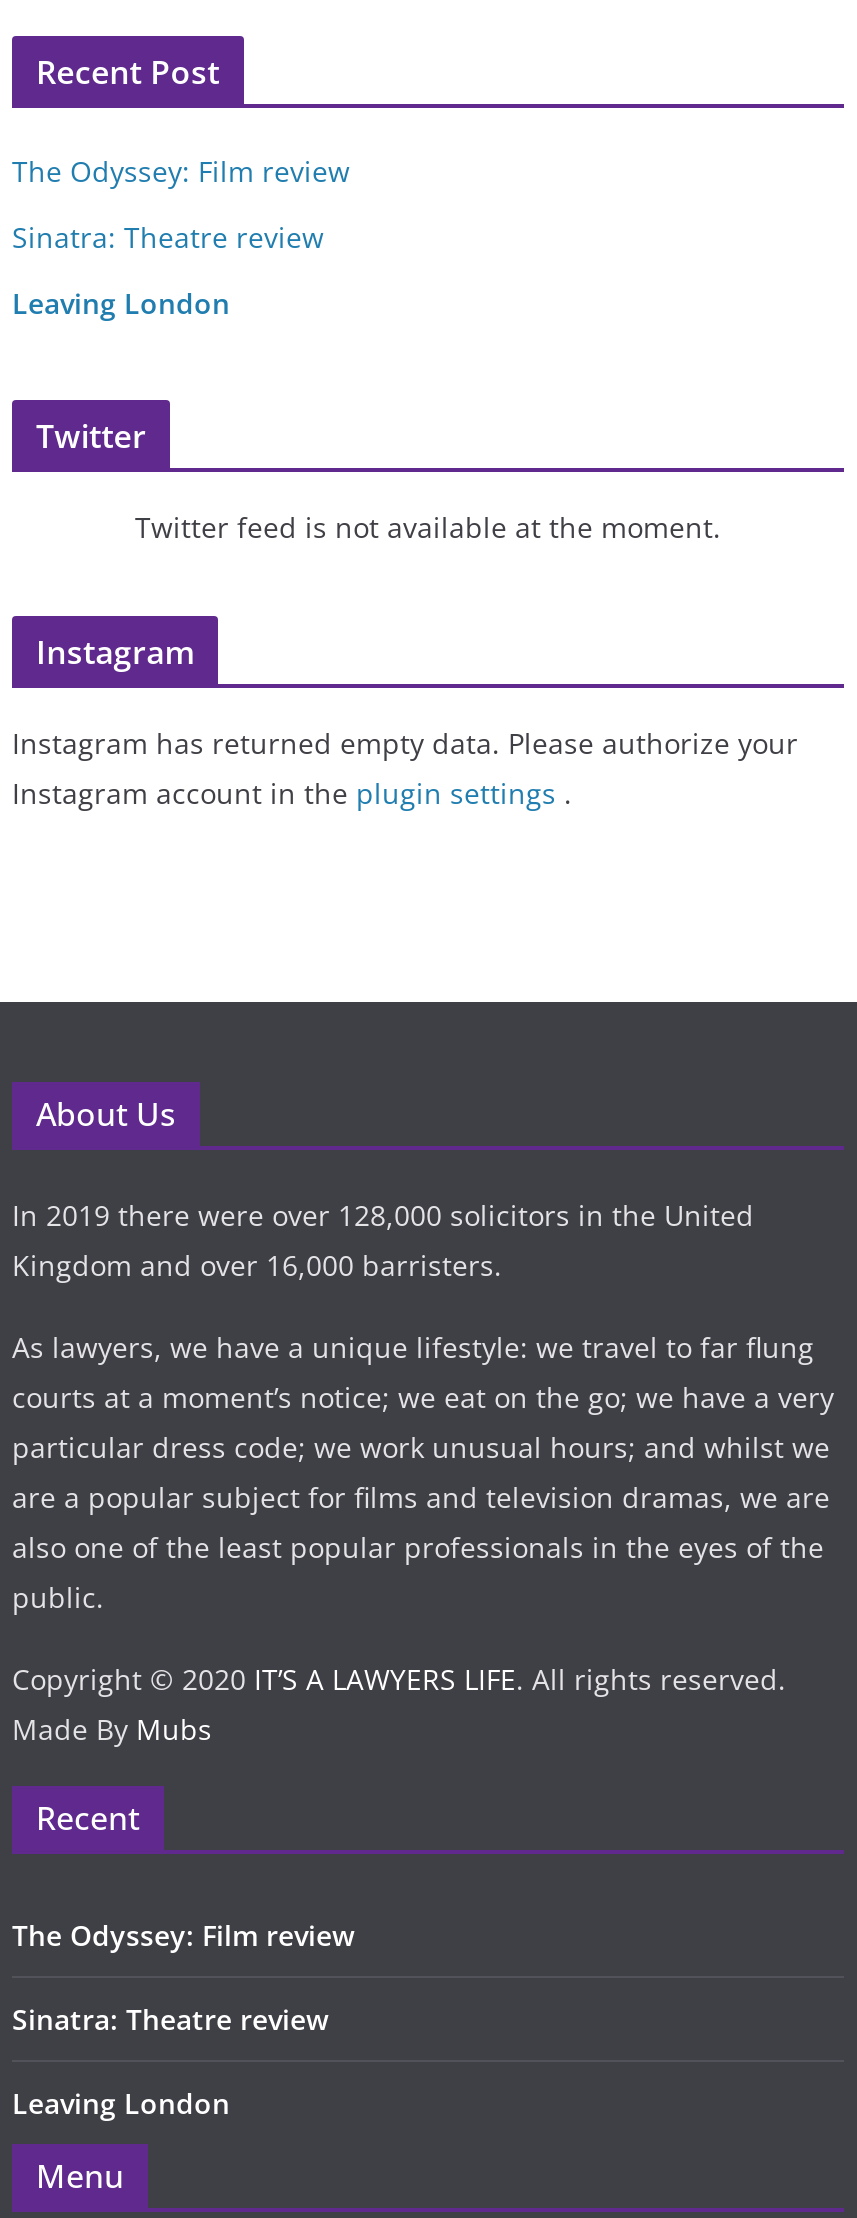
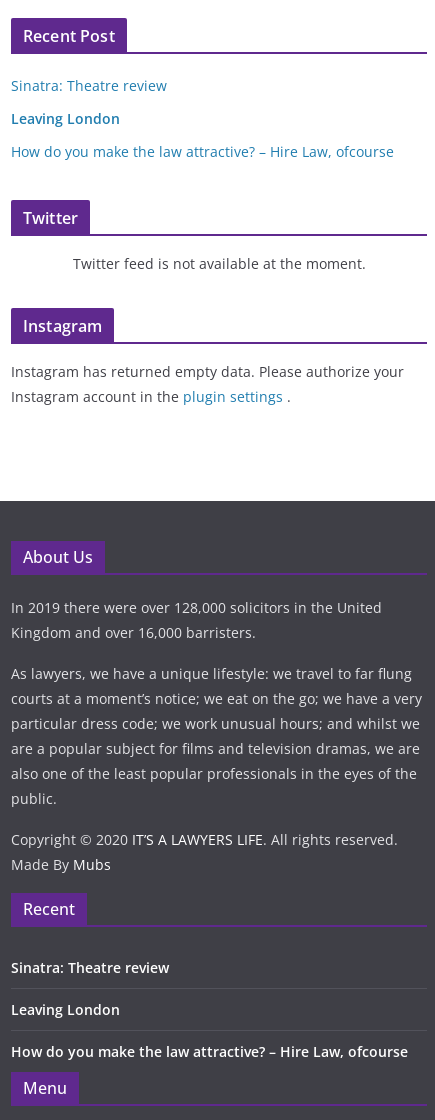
[12,152,350,190] The Odyssey: Film review -> none
moved [12,218,324,322] -> [11,76,167,128]: Sinatra: Theatre review | Leaving London
none -> [11,142,394,161] How do you make the law attractive? – Hire Law, ofcourse
[12,1916,354,1954] The Odyssey: Film review -> none
moved [12,2000,328,2122] -> [11,958,169,1019]: Sinatra: Theatre review | Leaving London
none -> [11,1042,408,1061] How do you make the law attractive? – Hire Law, ofcourse

